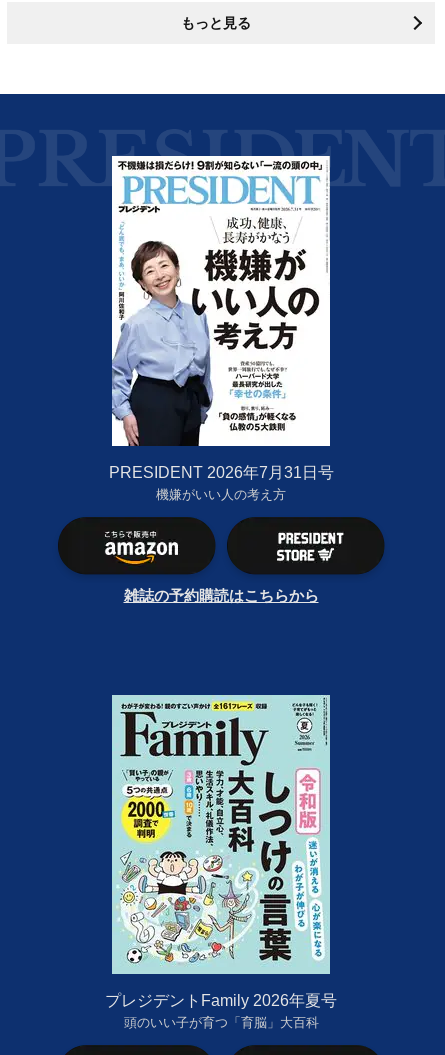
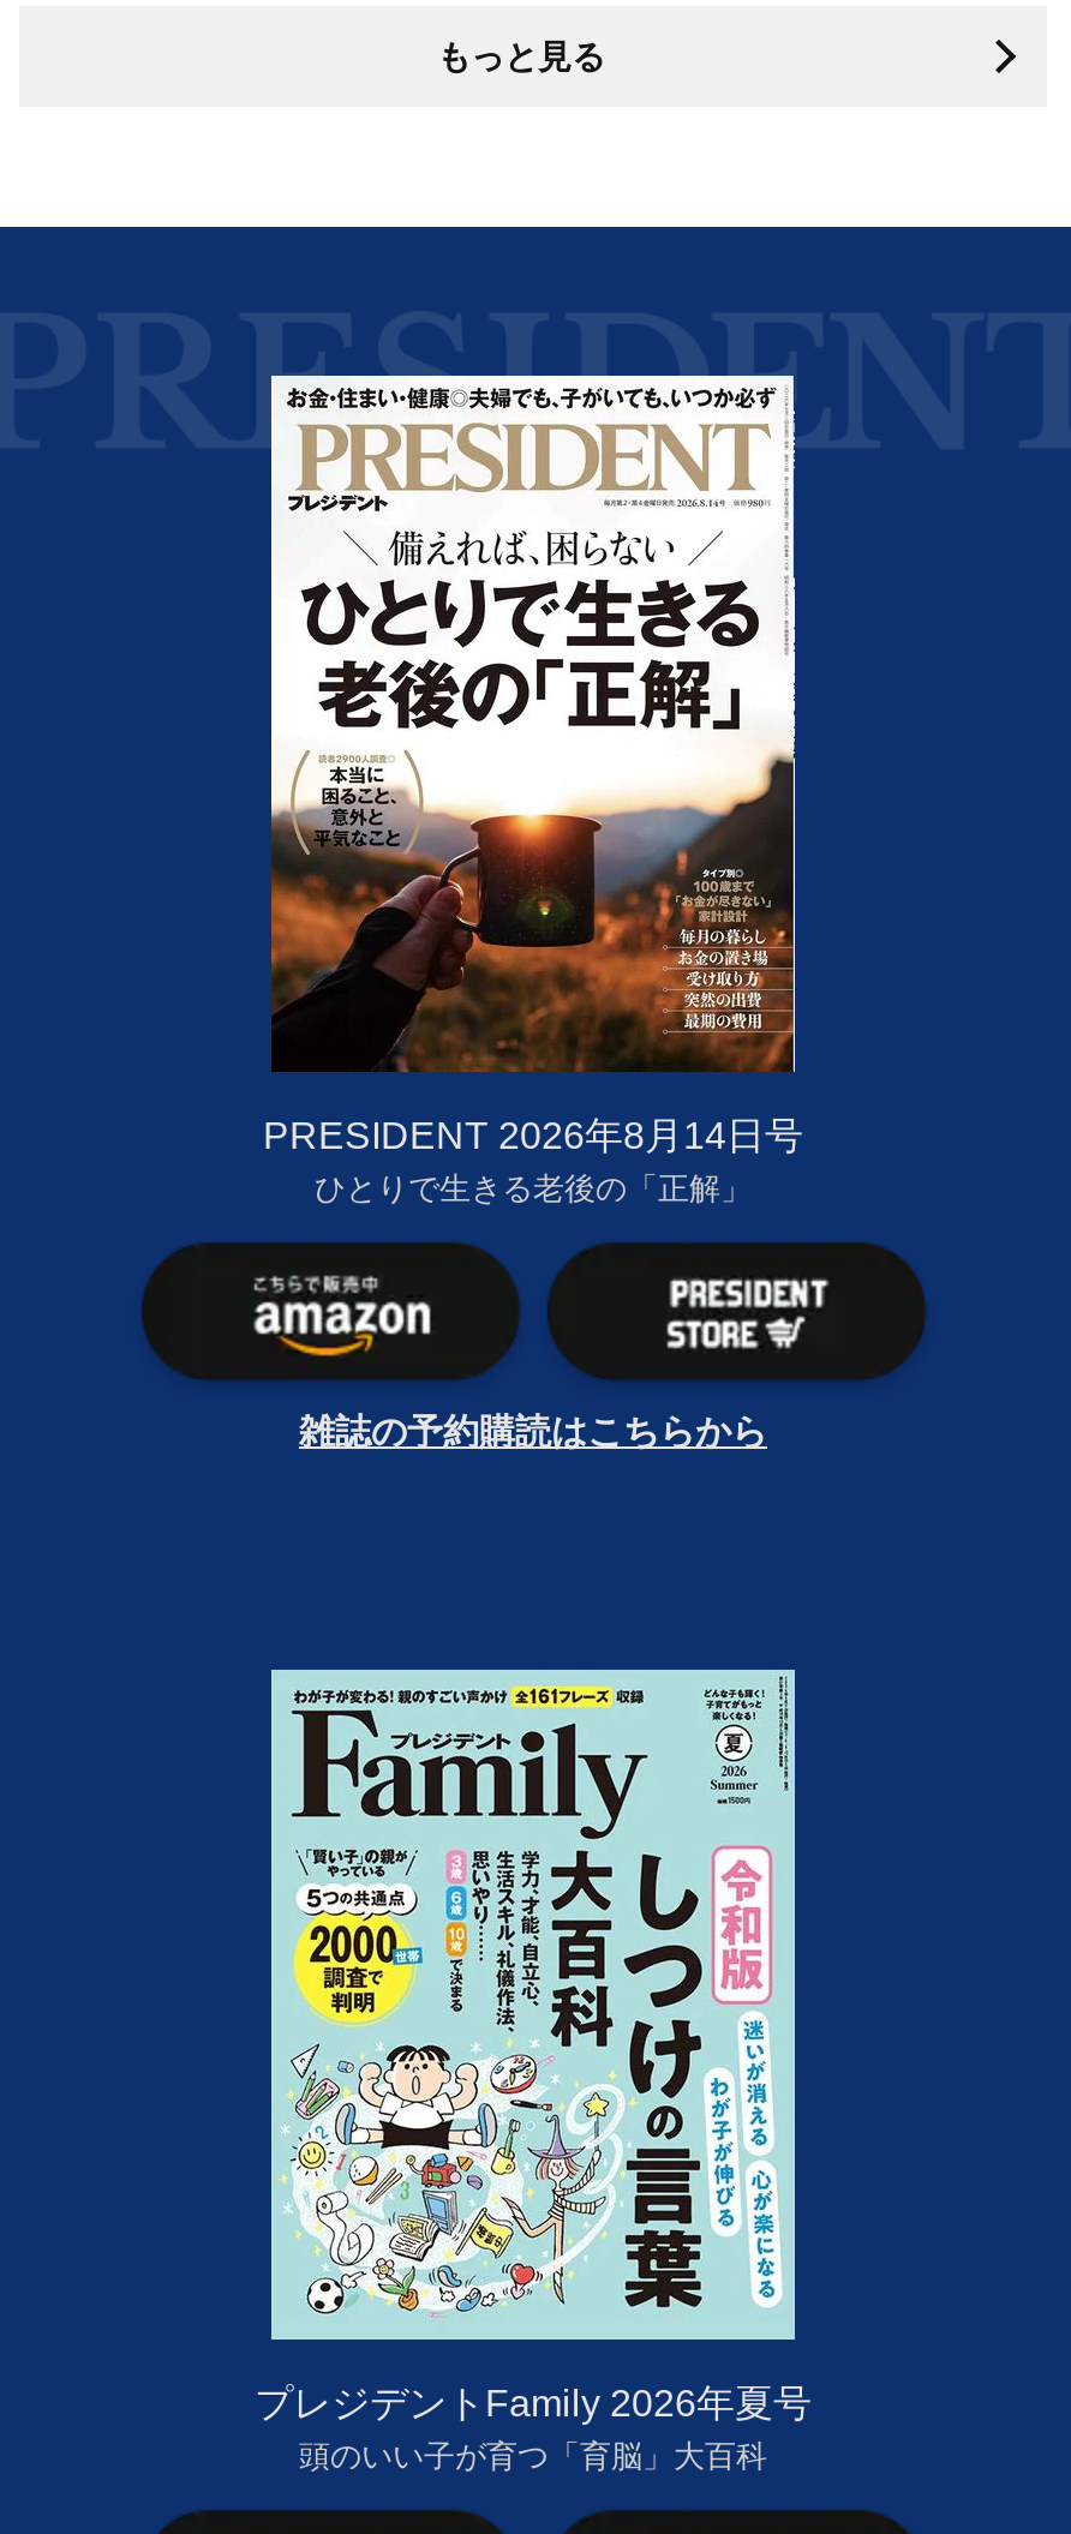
[108,159,333,502] [image] | PRESIDENT 2026年7月31日号 | 機嫌がいい人の考え方 -> [263,381,803,1206] [image] | PRESIDENT 2026年8月14日号 | ひとりで生きる老後の「正解」

